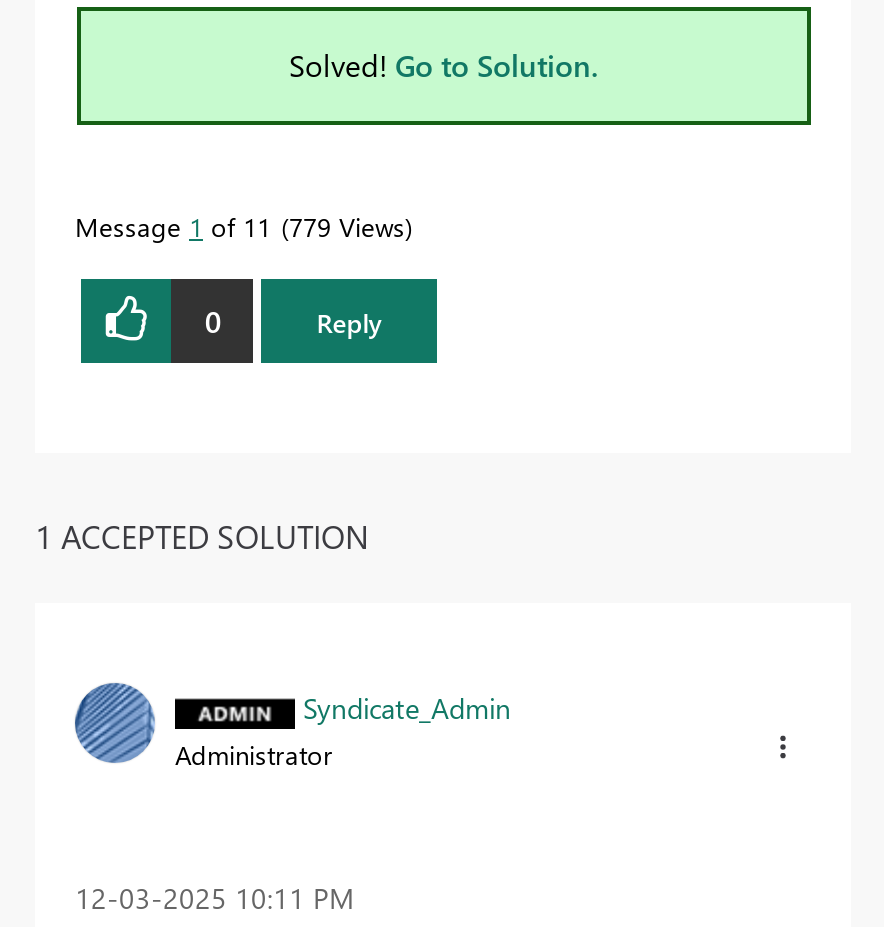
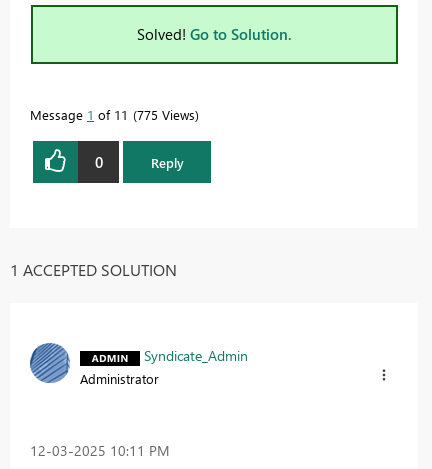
[75,210,405,244] Message 1 of 11 779 Views -> [30,106,195,123] Message 1 of 11 775 Views

